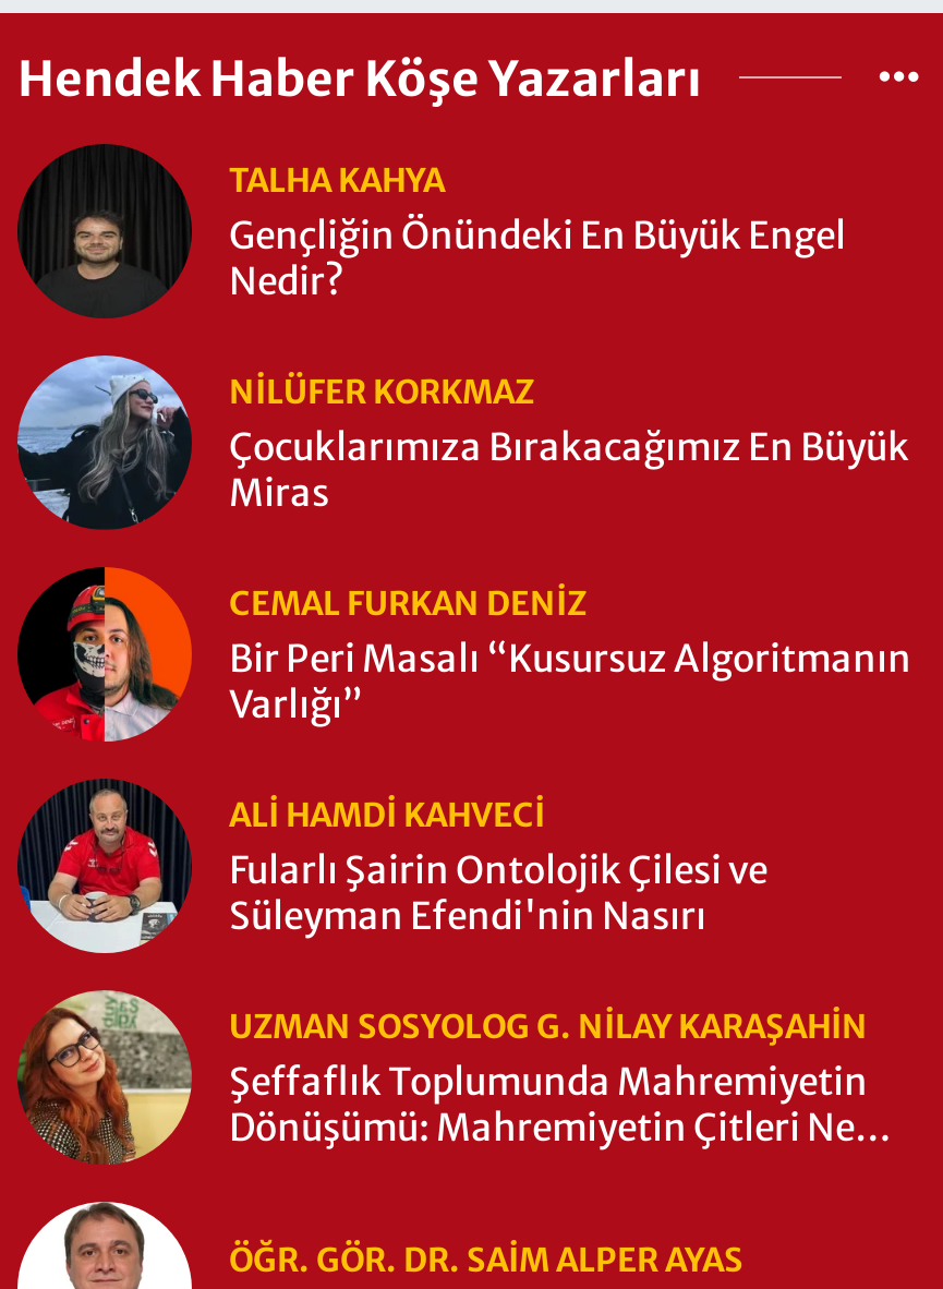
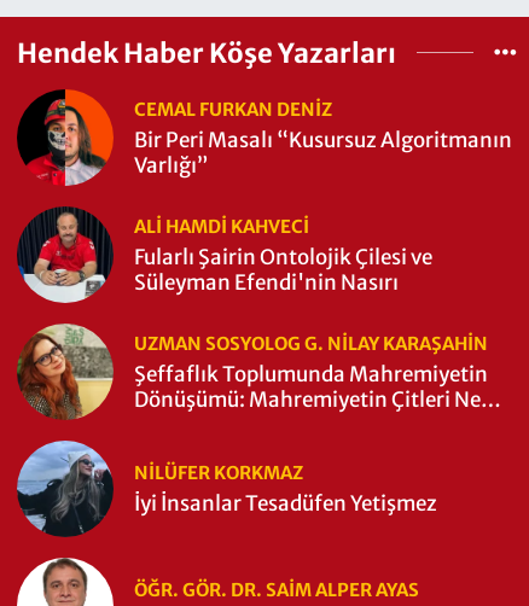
[35,142,909,516] [image] | TALHA KAHYA | Gençliğin Önündeki En Büyük Engel | Nedir? | Çocuklarımıza Bırakacağımız En Büyük | Miras -> none
moved [15,353,534,532] -> [16,441,303,537]: [image] | NILÜFER KORKMAZ
moved [39,569,911,1151] -> [29,91,512,413]: [image] | CEMAL FURKAN DENİZ | Bir Peri Masalı “Kusursuz Algoritmanın | ... | Şeffaflık Toplumunda Mahremiyetin | Dönüşümü: Mahremiyetin Çitleri Ne
none -> [134,490,437,517] İyi İnsanlar Tesadüfen Yetişmez

